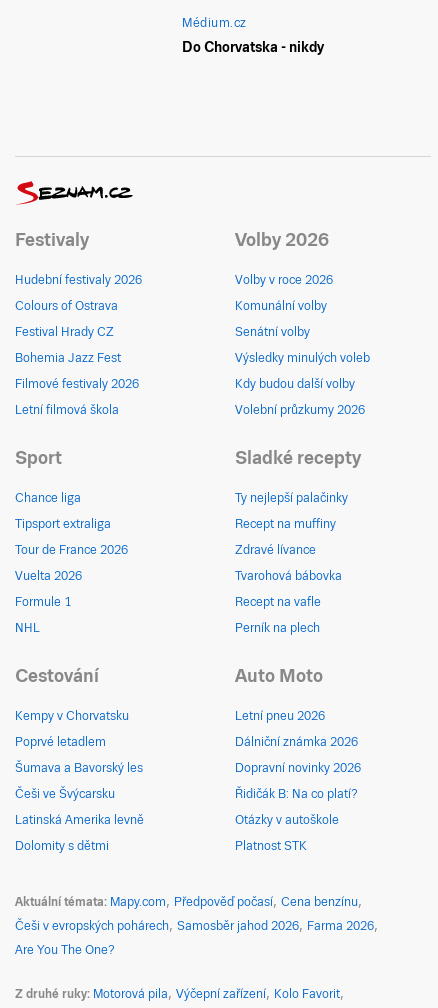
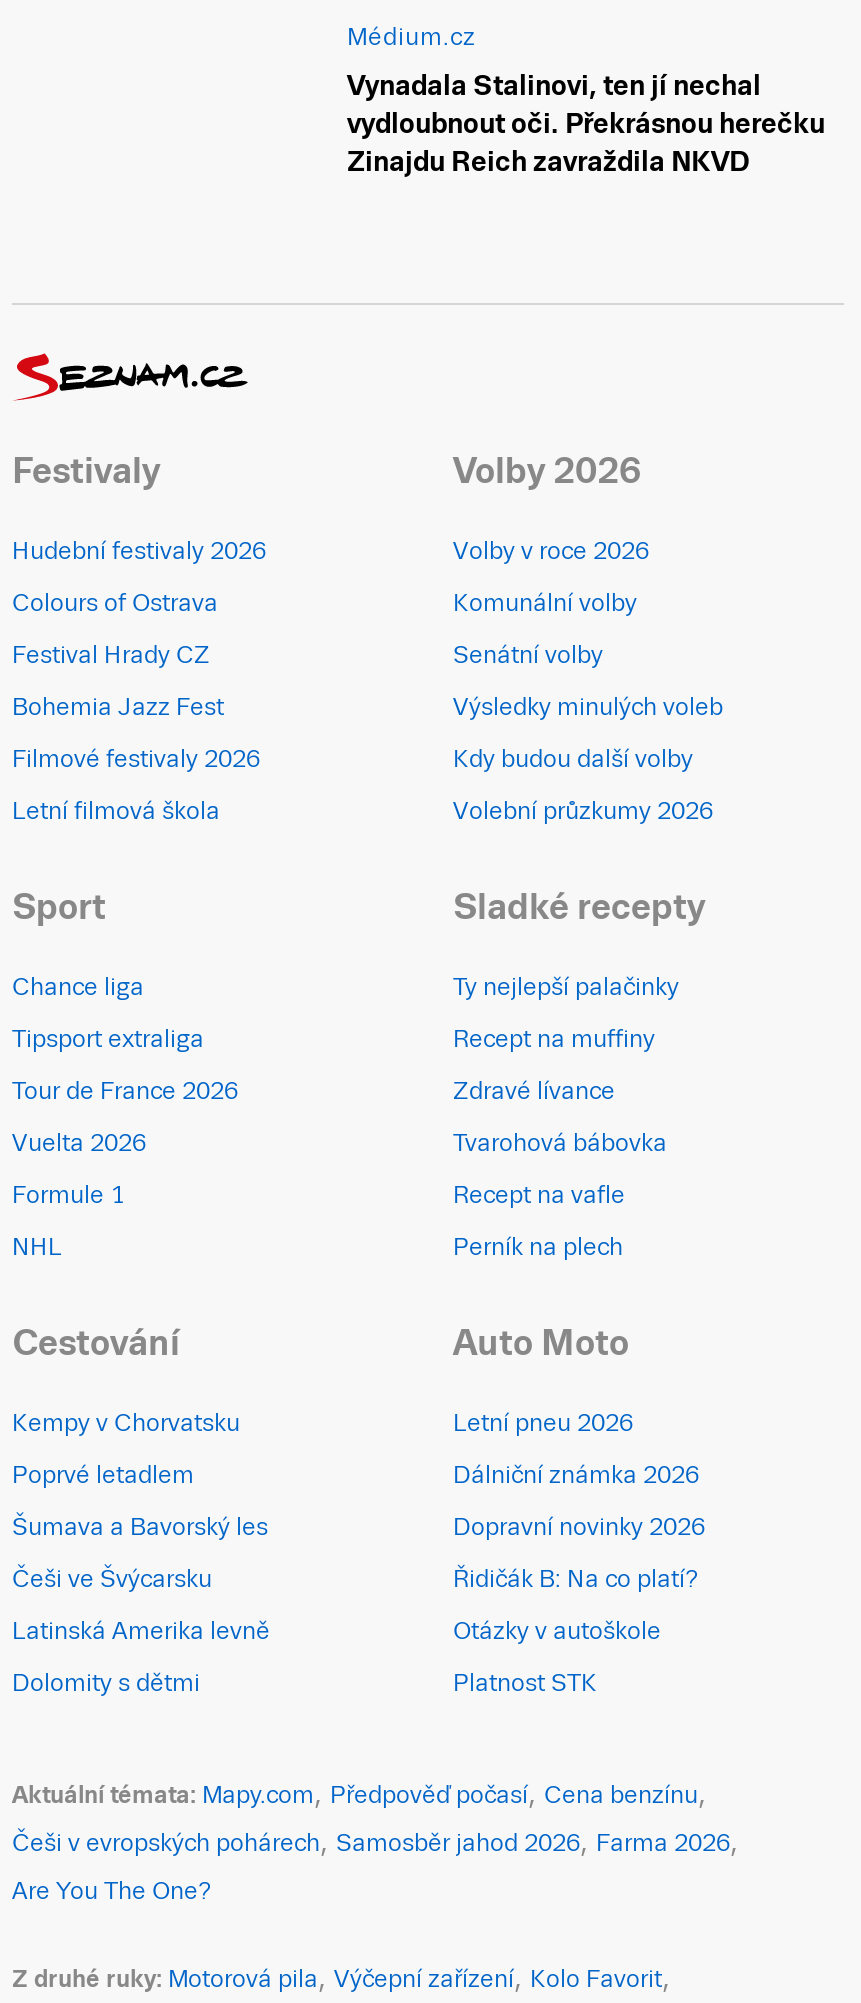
[182,39,324,55] Do Chorvatska - nikdy -> [347,70,825,178] Vynadala Stalinovi, ten jí nechal | vydloubnout oči. Překrásnou herečku | Zinajdu Reich zavraždila NKVD

